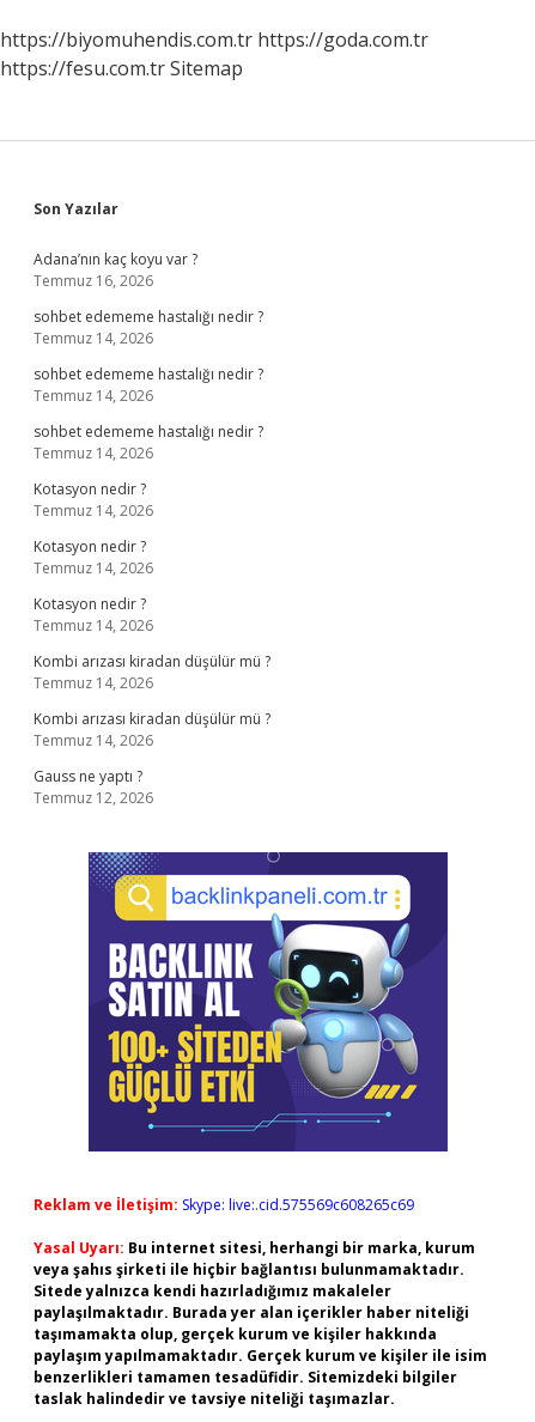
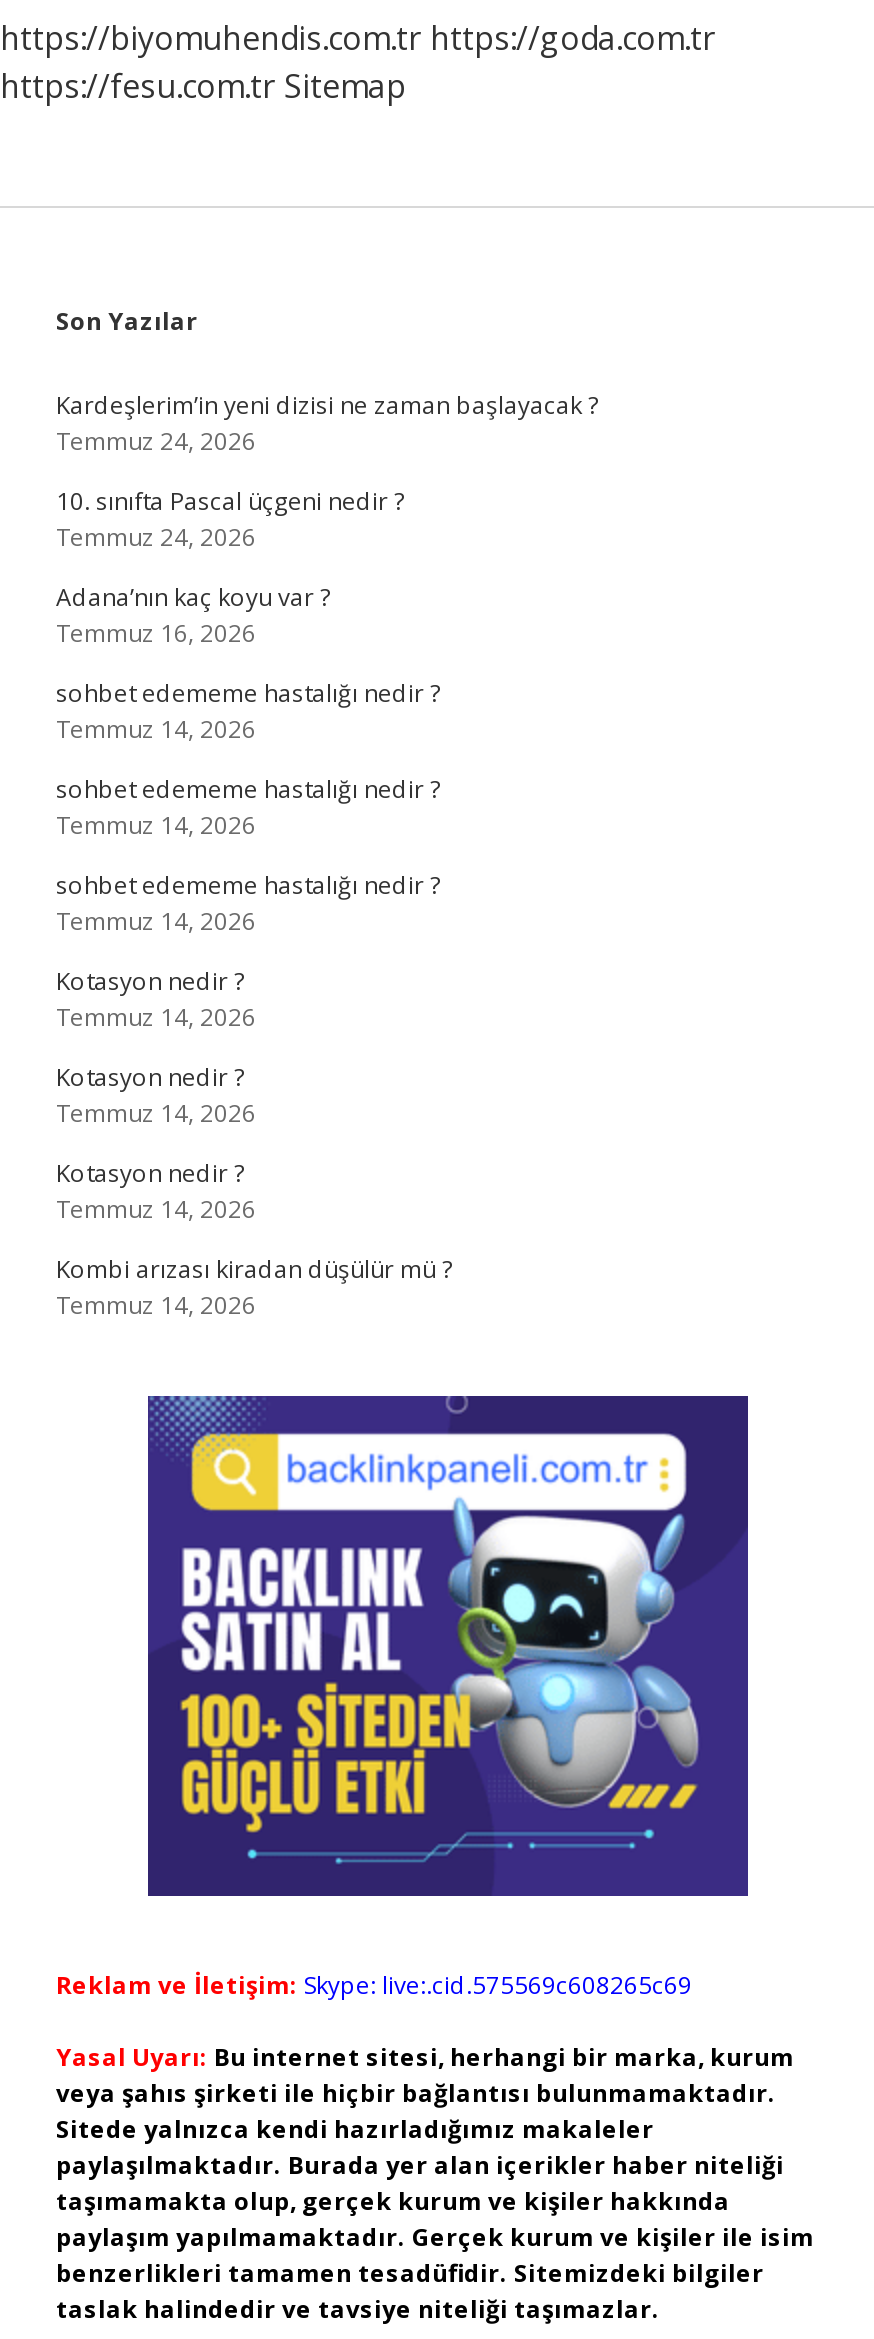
none -> [56,388,598,554] Kardeşlerim’in yeni dizisi ne zaman başlayacak ? | Temmuz 24, 2026 | 10. sınıfta Pascal üçgeni nedir ? | Temmuz 24, 2026
moved [34,249,270,693] -> [56,580,452,1322]: Adana’nın kaç koyu var ? | Temmuz 16, 2026 | sohbet edememe hastalığı nedir ? | ... | Kombi arızası kiradan düşülür mü ? | Temmuz 14, 2026
[34,709,270,808] Kombi arızası kiradan düşülür mü ? | Temmuz 14, 2026 | Gauss ne yaptı ? | Temmuz 12, 2026 -> none

